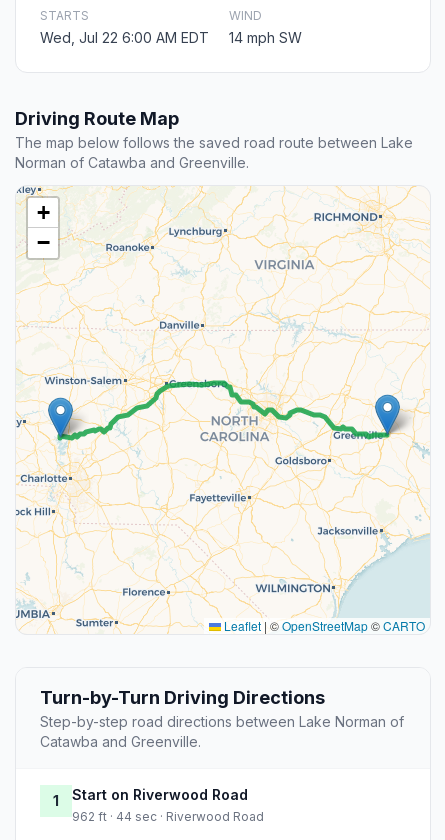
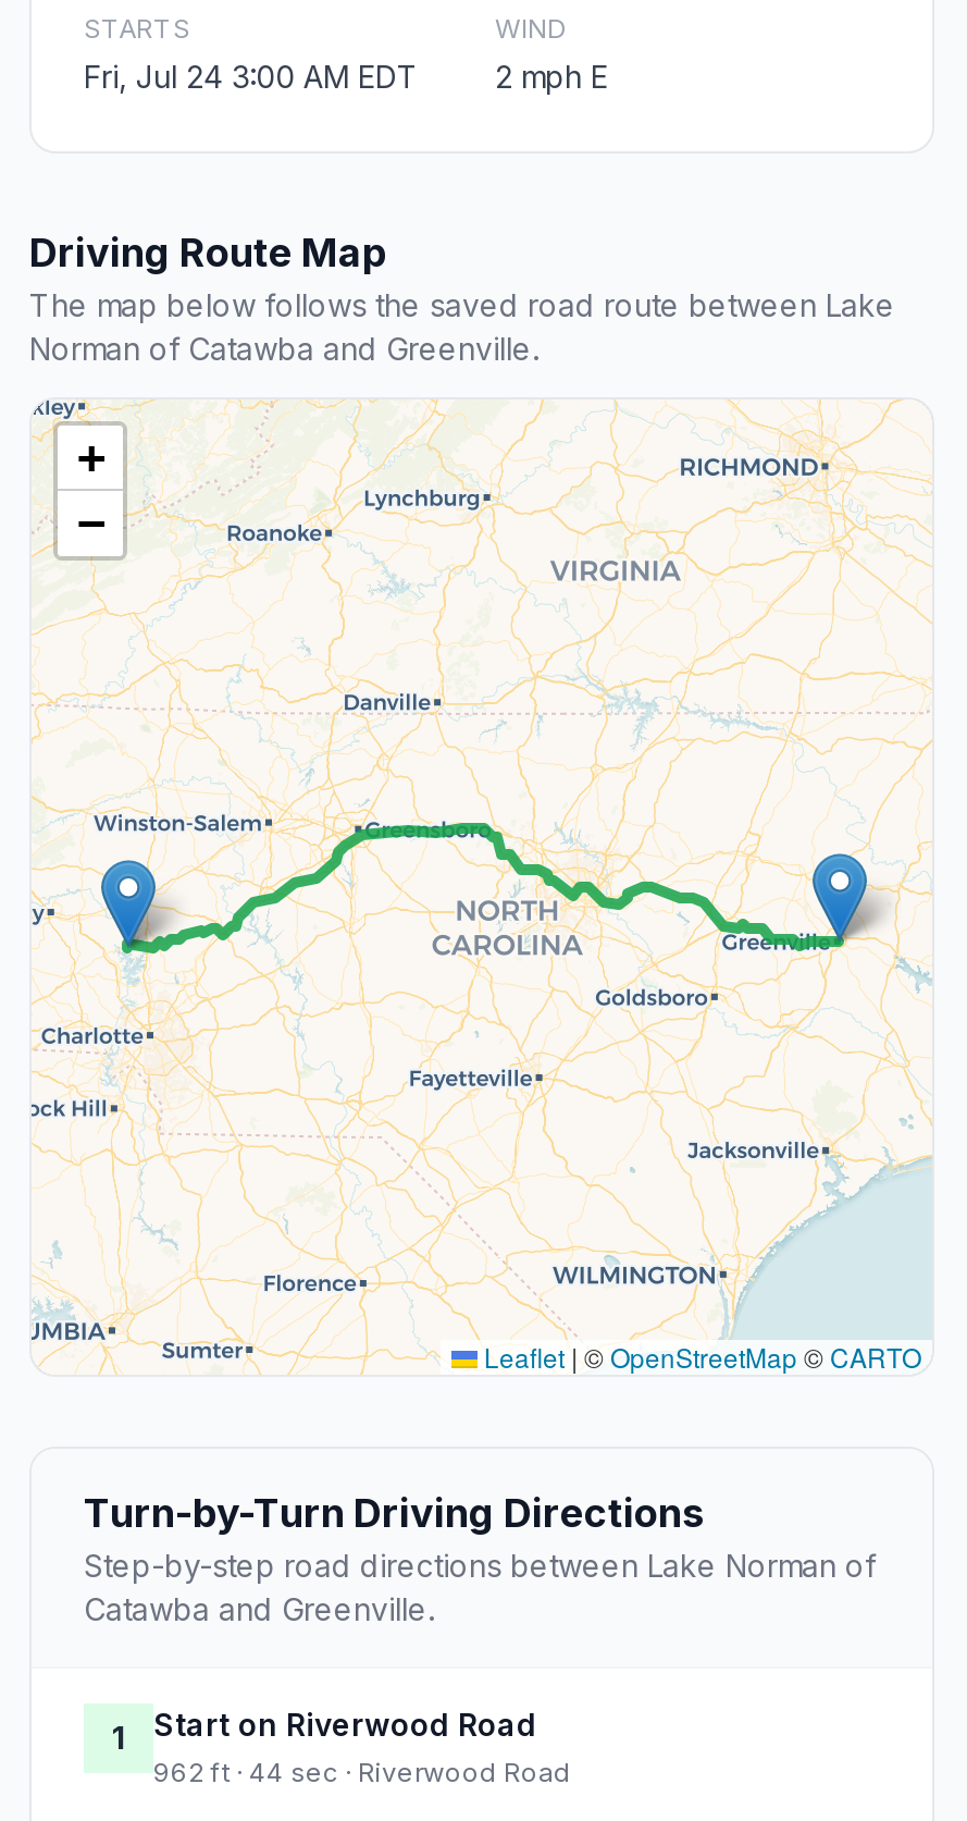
[40,29,209,46] Wed, Jul 22 6:00 AM EDT -> [84,58,419,95] Fri, Jul 24 3:00 AM EDT
[229,29,302,46] 14 mph SW -> [495,58,608,95] 2 mph E

